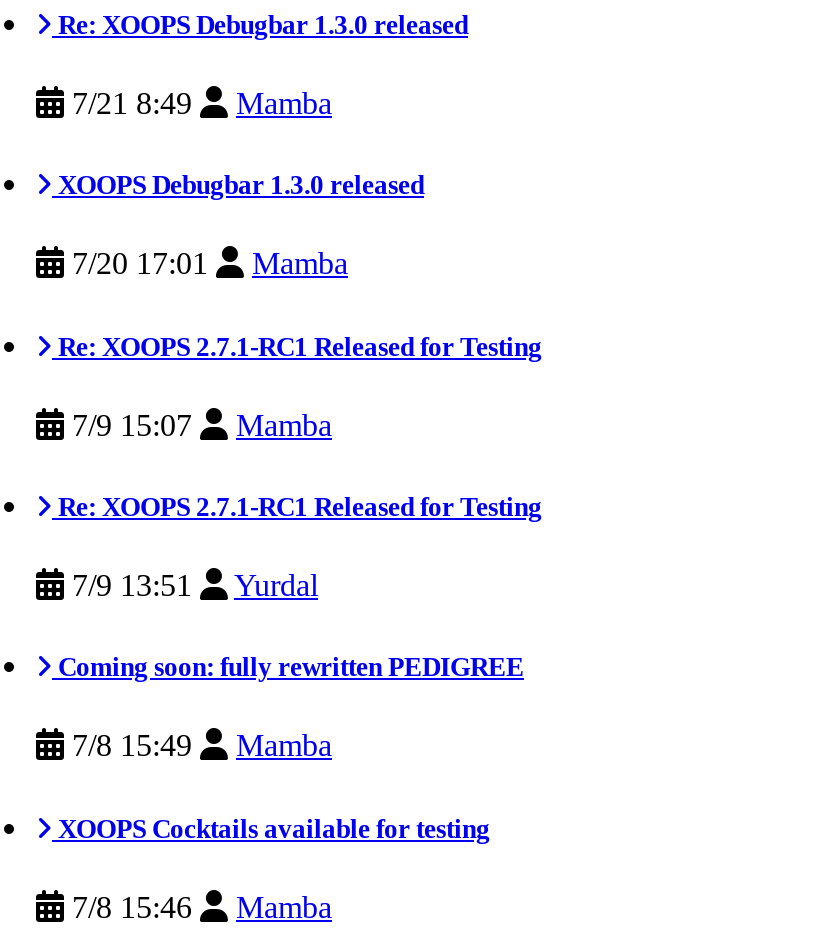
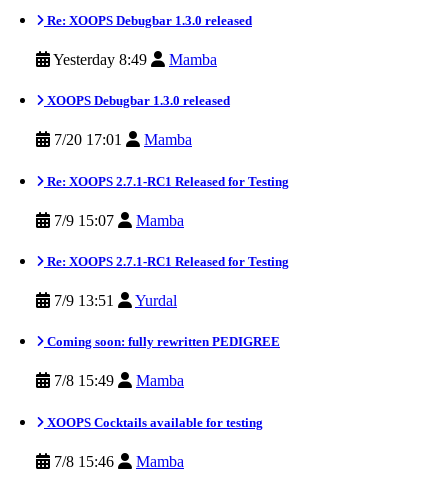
[64,86,332,120] 7/21 8:49 Mamba -> [50,51,217,68] Yesterday 8:49 Mamba

